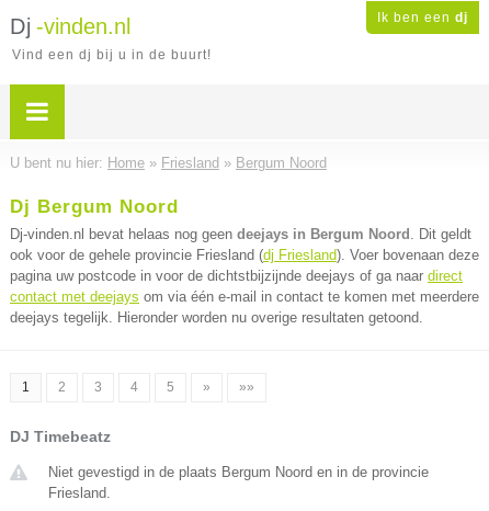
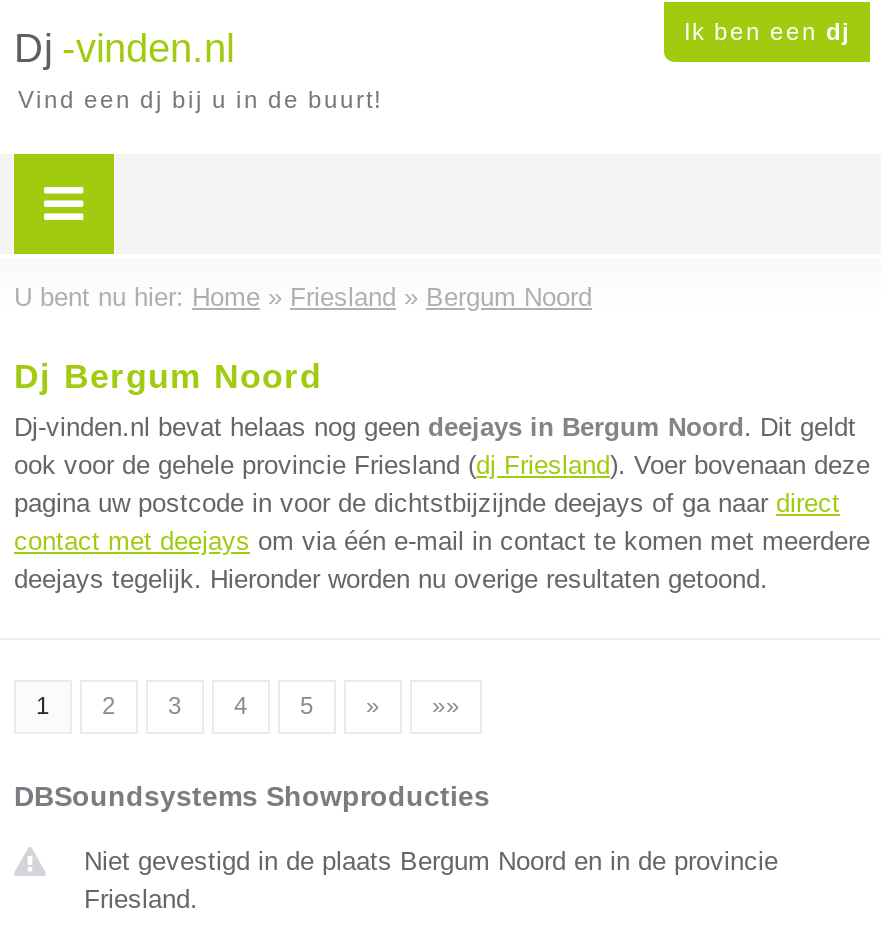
[10,428,111,445] DJ Timebeatz -> [14,780,490,812] DBSoundsystems Showproducties

